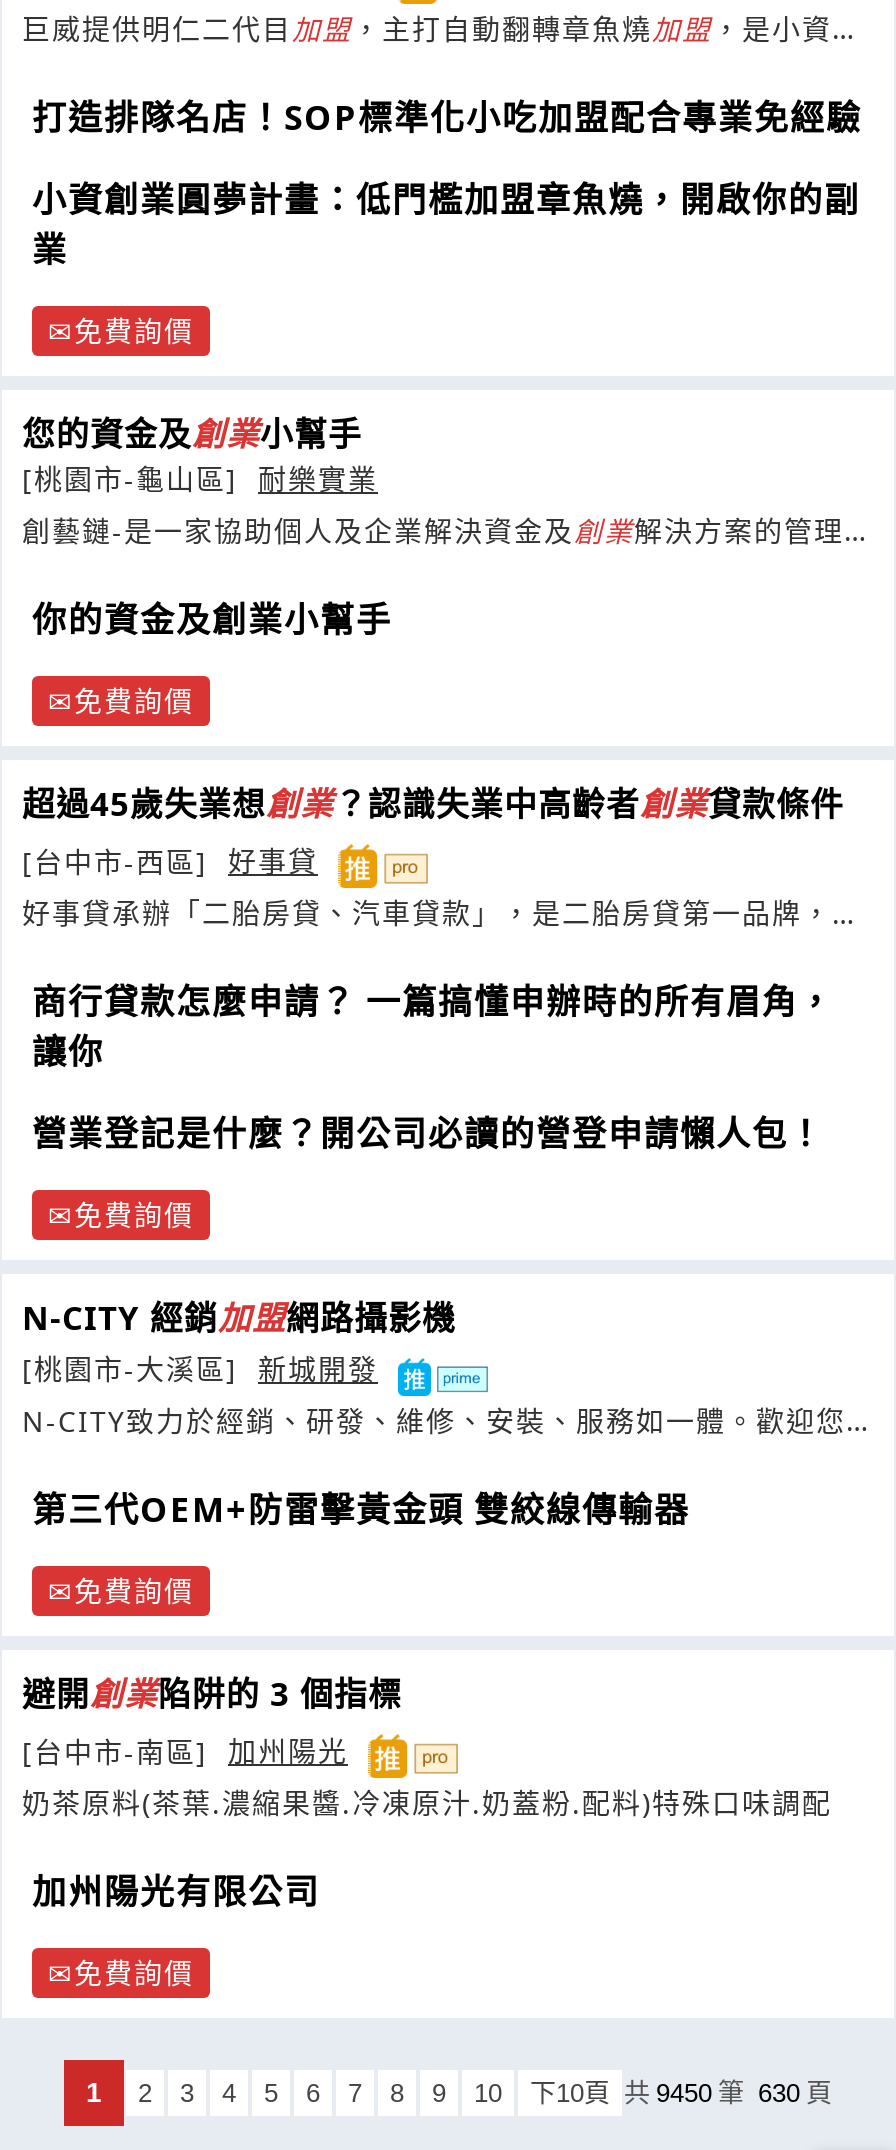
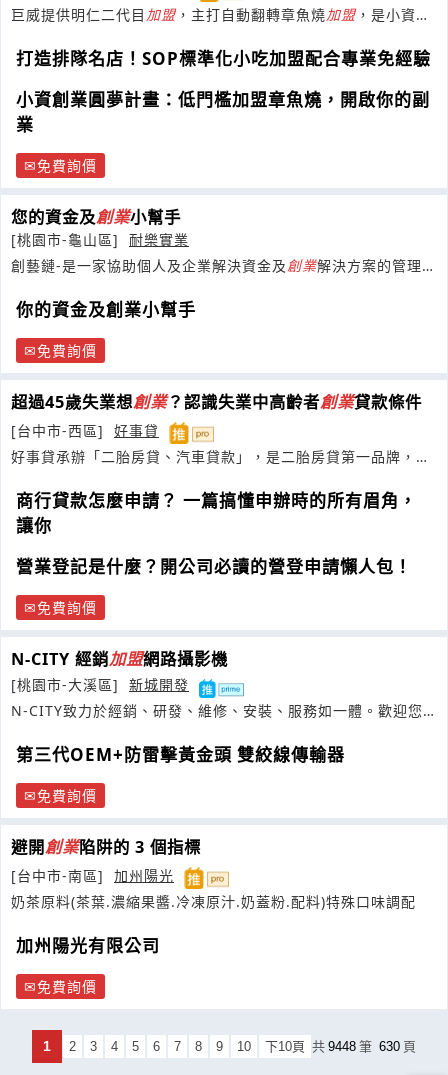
[86,2076,832,2108] 1 2 3 4 5 6 7 8 9 10 下10頁 共 9450 筆 630 頁 -> [43,1038,416,1054] 1 2 3 4 5 6 7 8 9 10 下10頁 共 9448 筆 630 頁

